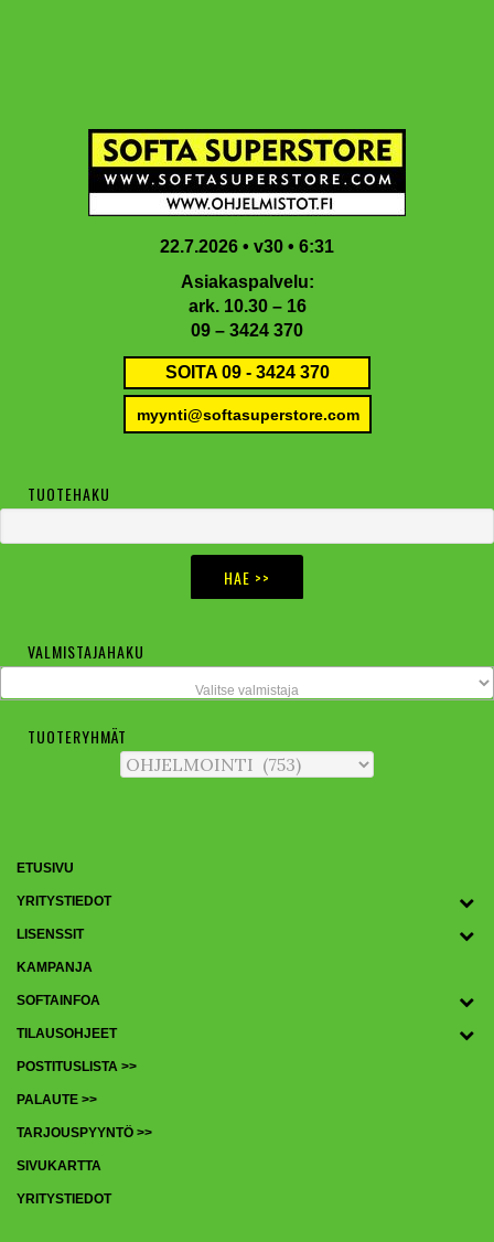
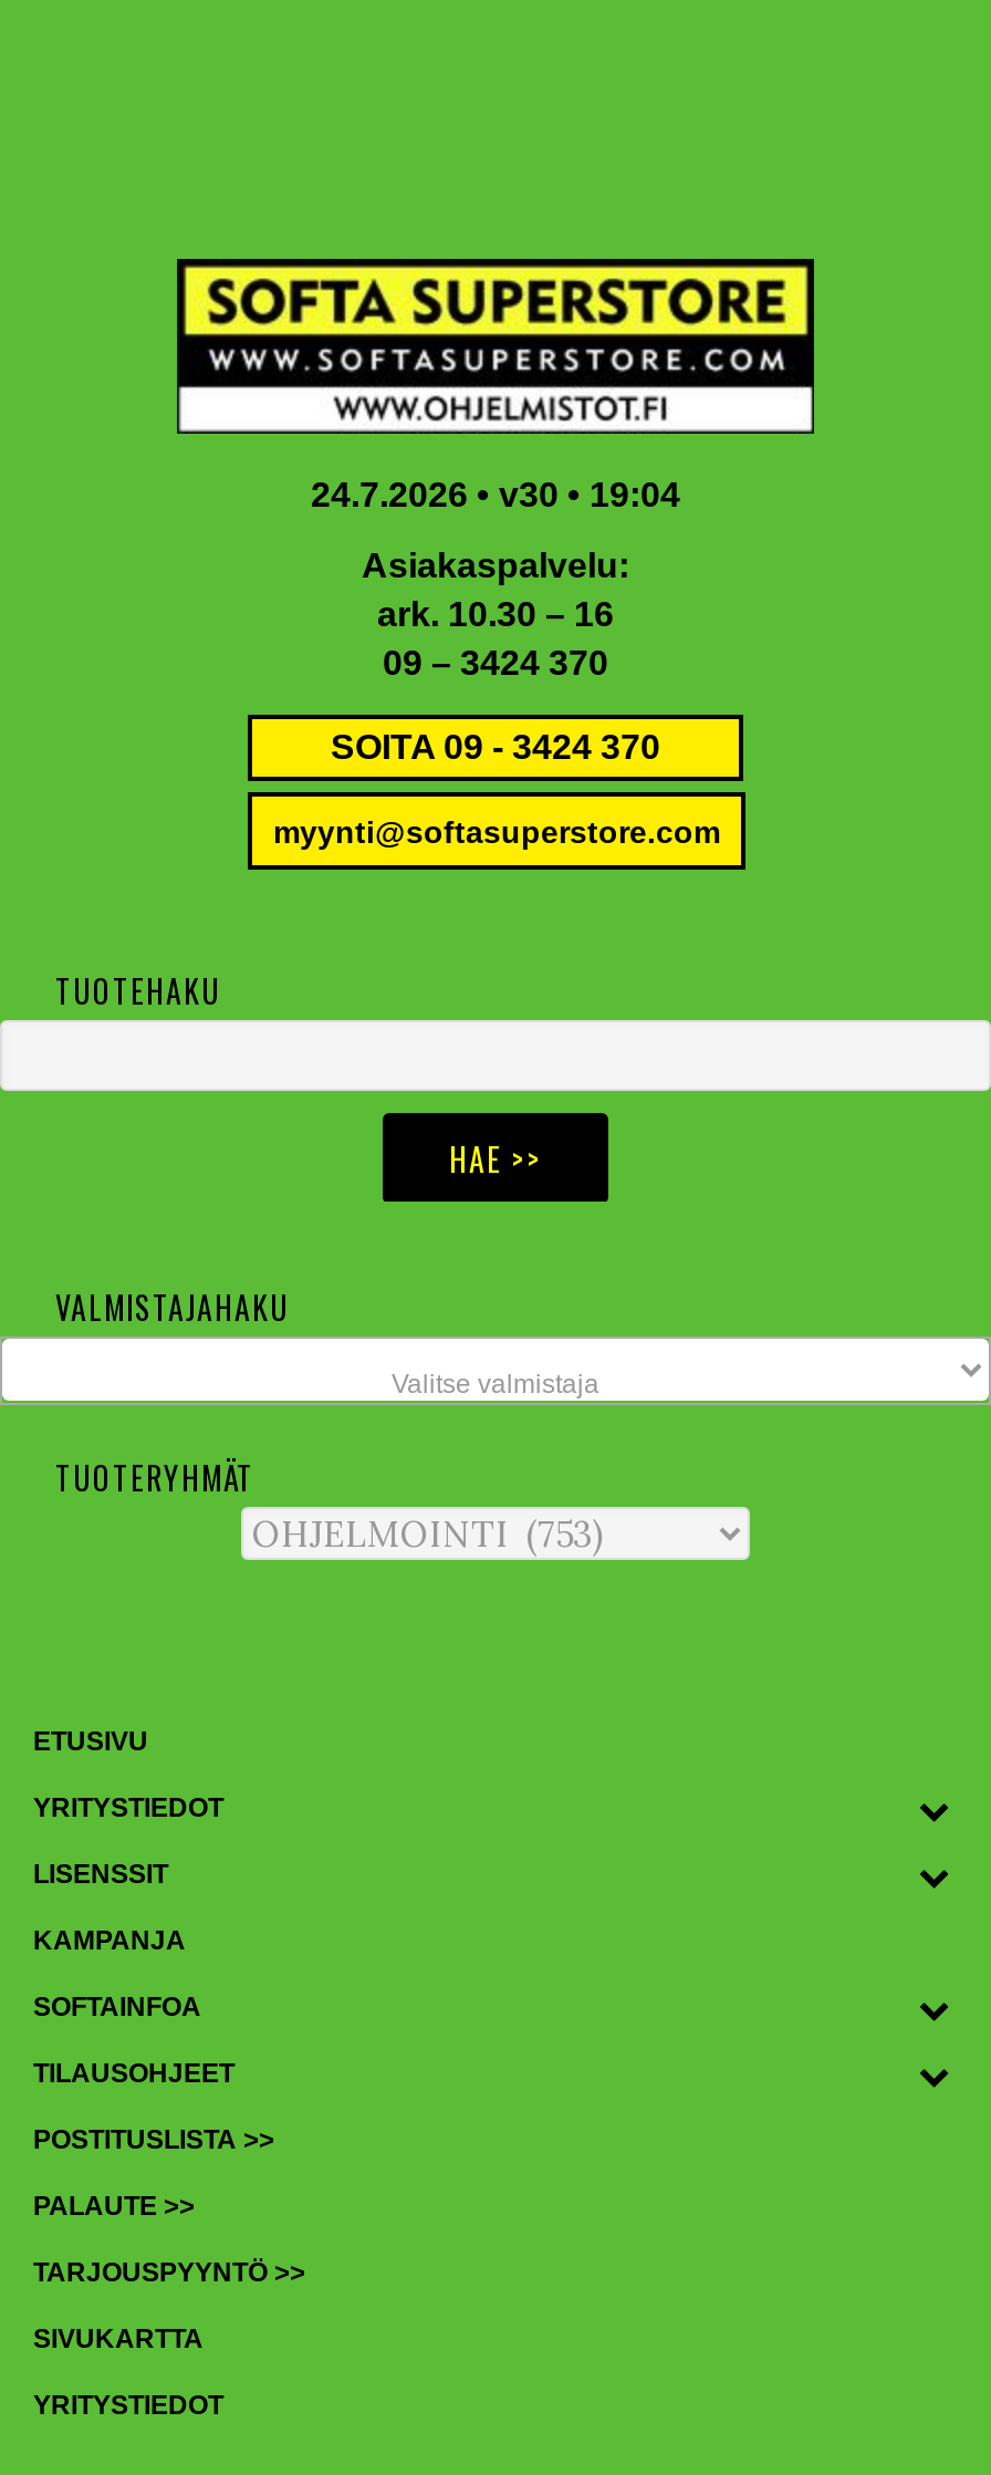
[160,237,334,256] 22.7.2026 • v30 • 6:31 -> [311,476,680,513] 24.7.2026 • v30 • 19:04

